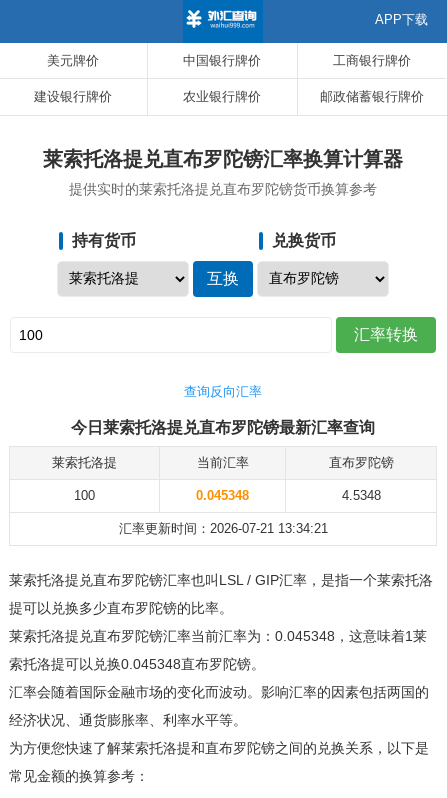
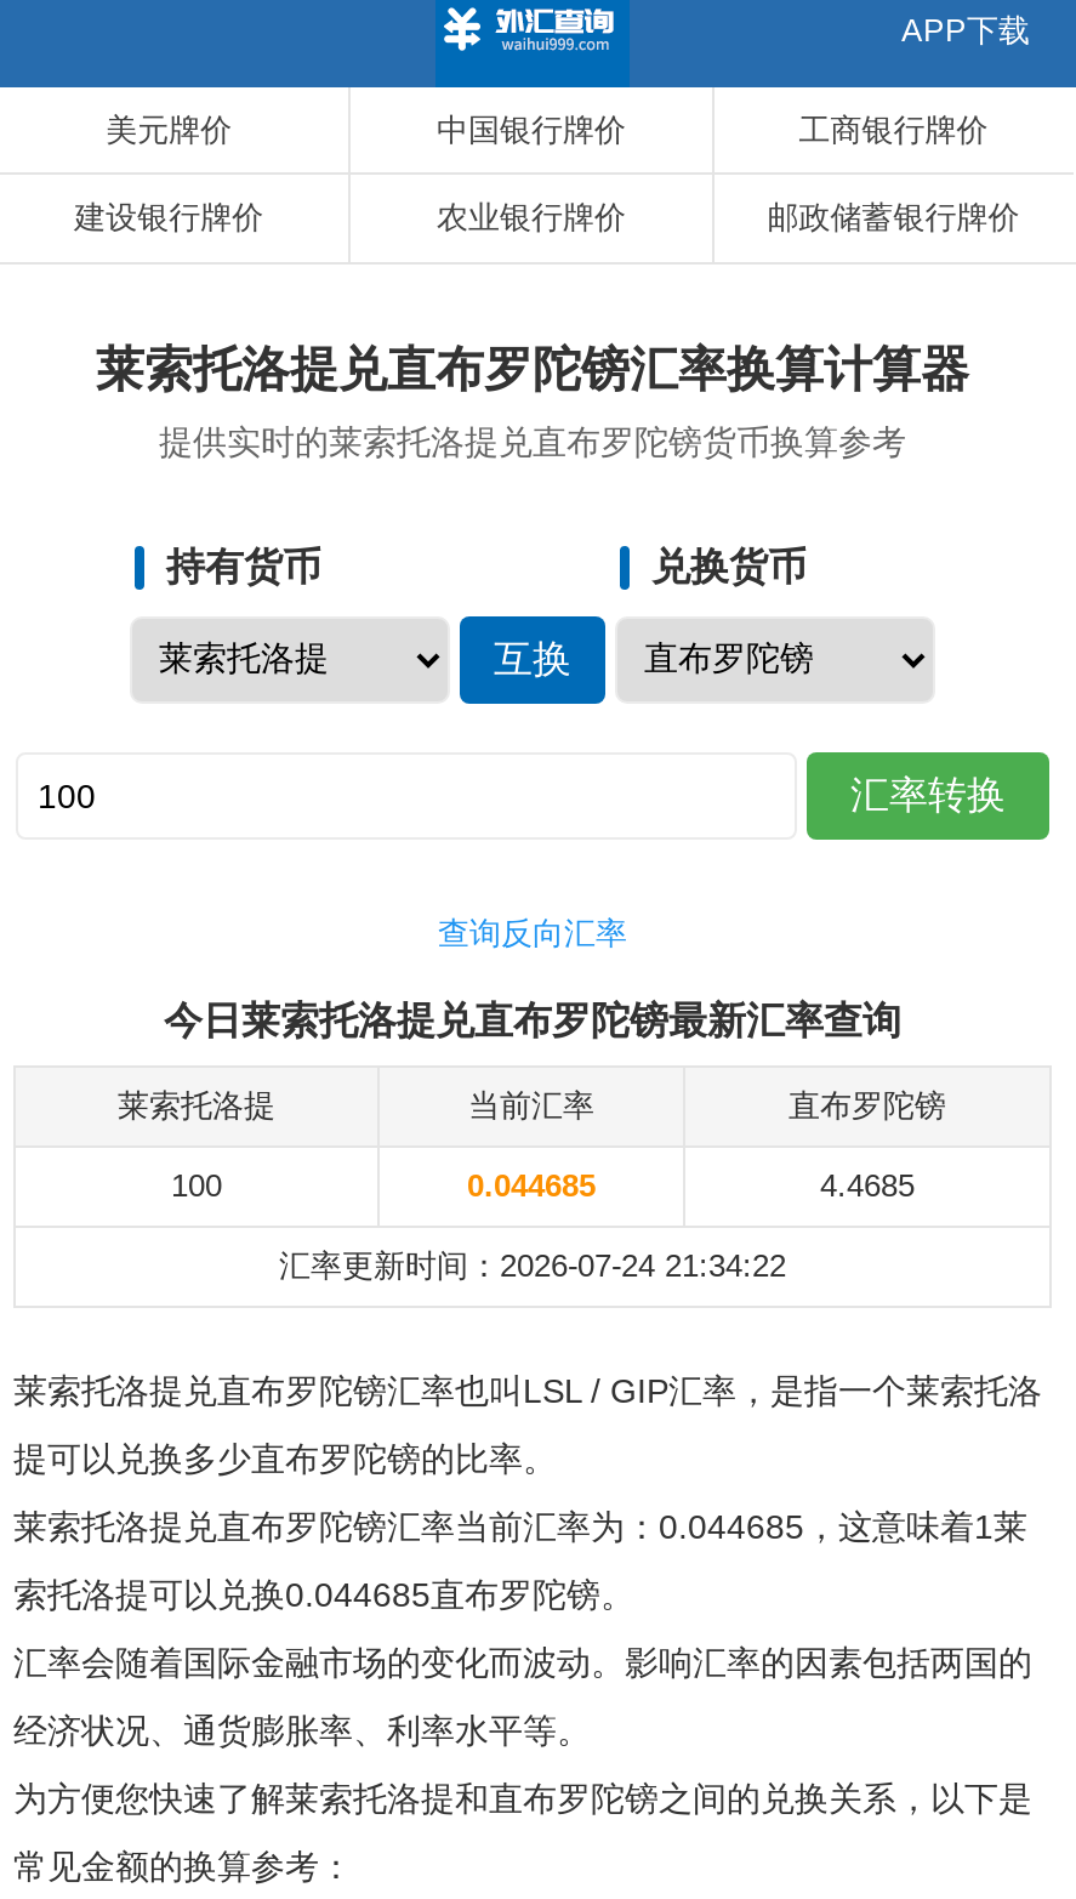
[196,488,249,503] 0.045348 -> [467,1167,596,1204] 0.044685
[341,488,380,503] 4.5348 -> [820,1167,915,1204] 4.4685
[118,521,327,536] 汇率更新时间：2026-07-21 13:34:21 -> [279,1247,786,1284] 汇率更新时间：2026-07-24 21:34:22
[9,628,427,644] 莱索托洛提兑直布罗陀镑汇率当前汇率为：0.045348，这意味着1莱 -> [13,1507,1027,1546] 莱索托洛提兑直布罗陀镑汇率当前汇率为：0.044685，这意味着1莱
[9,656,265,672] 索托洛提可以兑换0.045348直布罗陀镑。 -> [13,1575,634,1614] 索托洛提可以兑换0.044685直布罗陀镑。

